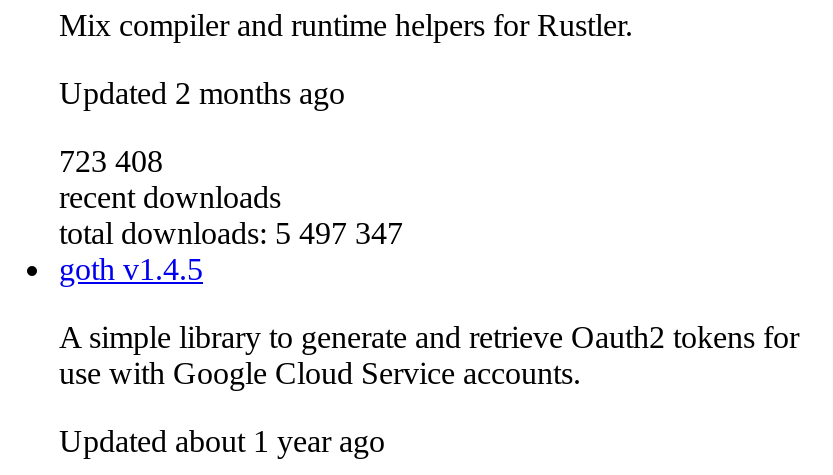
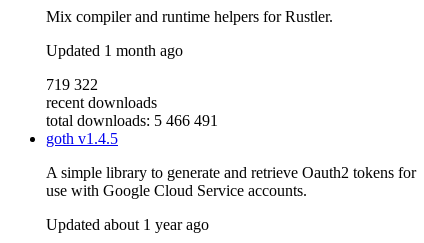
[59,77,345,111] Updated 2 months ago -> [46,42,183,59] Updated 1 month ago
[59,145,163,179] 723 408 -> [46,76,98,93] 719 322
[59,217,403,251] total downloads: 5 497 347 -> [46,112,218,129] total downloads: 5 466 491

